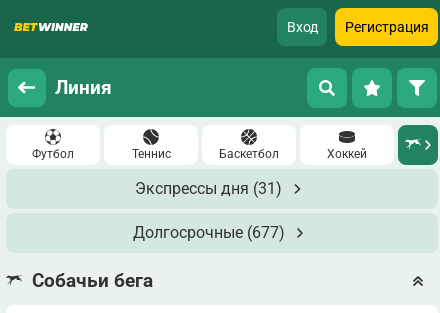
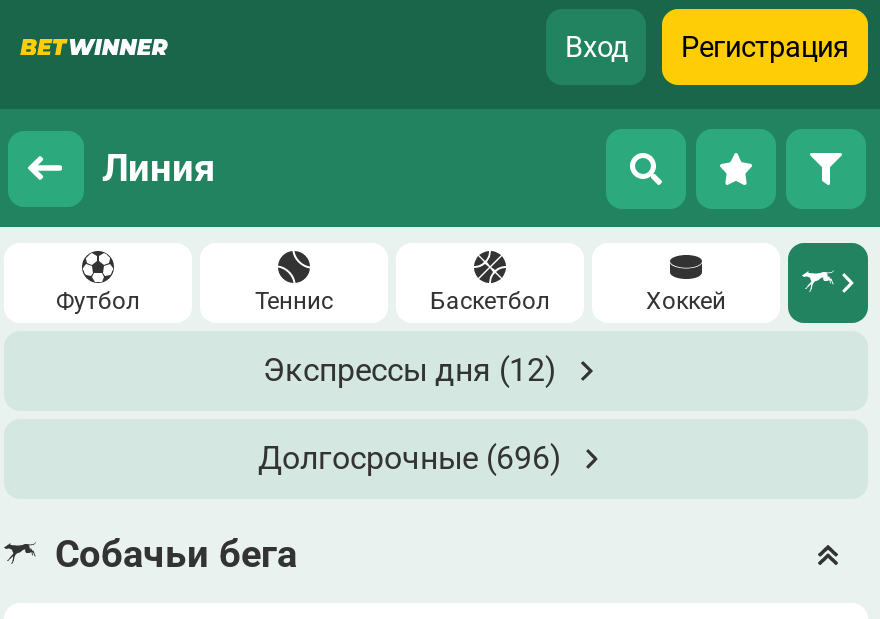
[135,179,282,198] Экспрессы дня (31) -> [263,351,557,389] Экспрессы дня (12)
[133,223,285,242] Долгосрочные (677) -> [258,439,562,477] Долгосрочные (696)

